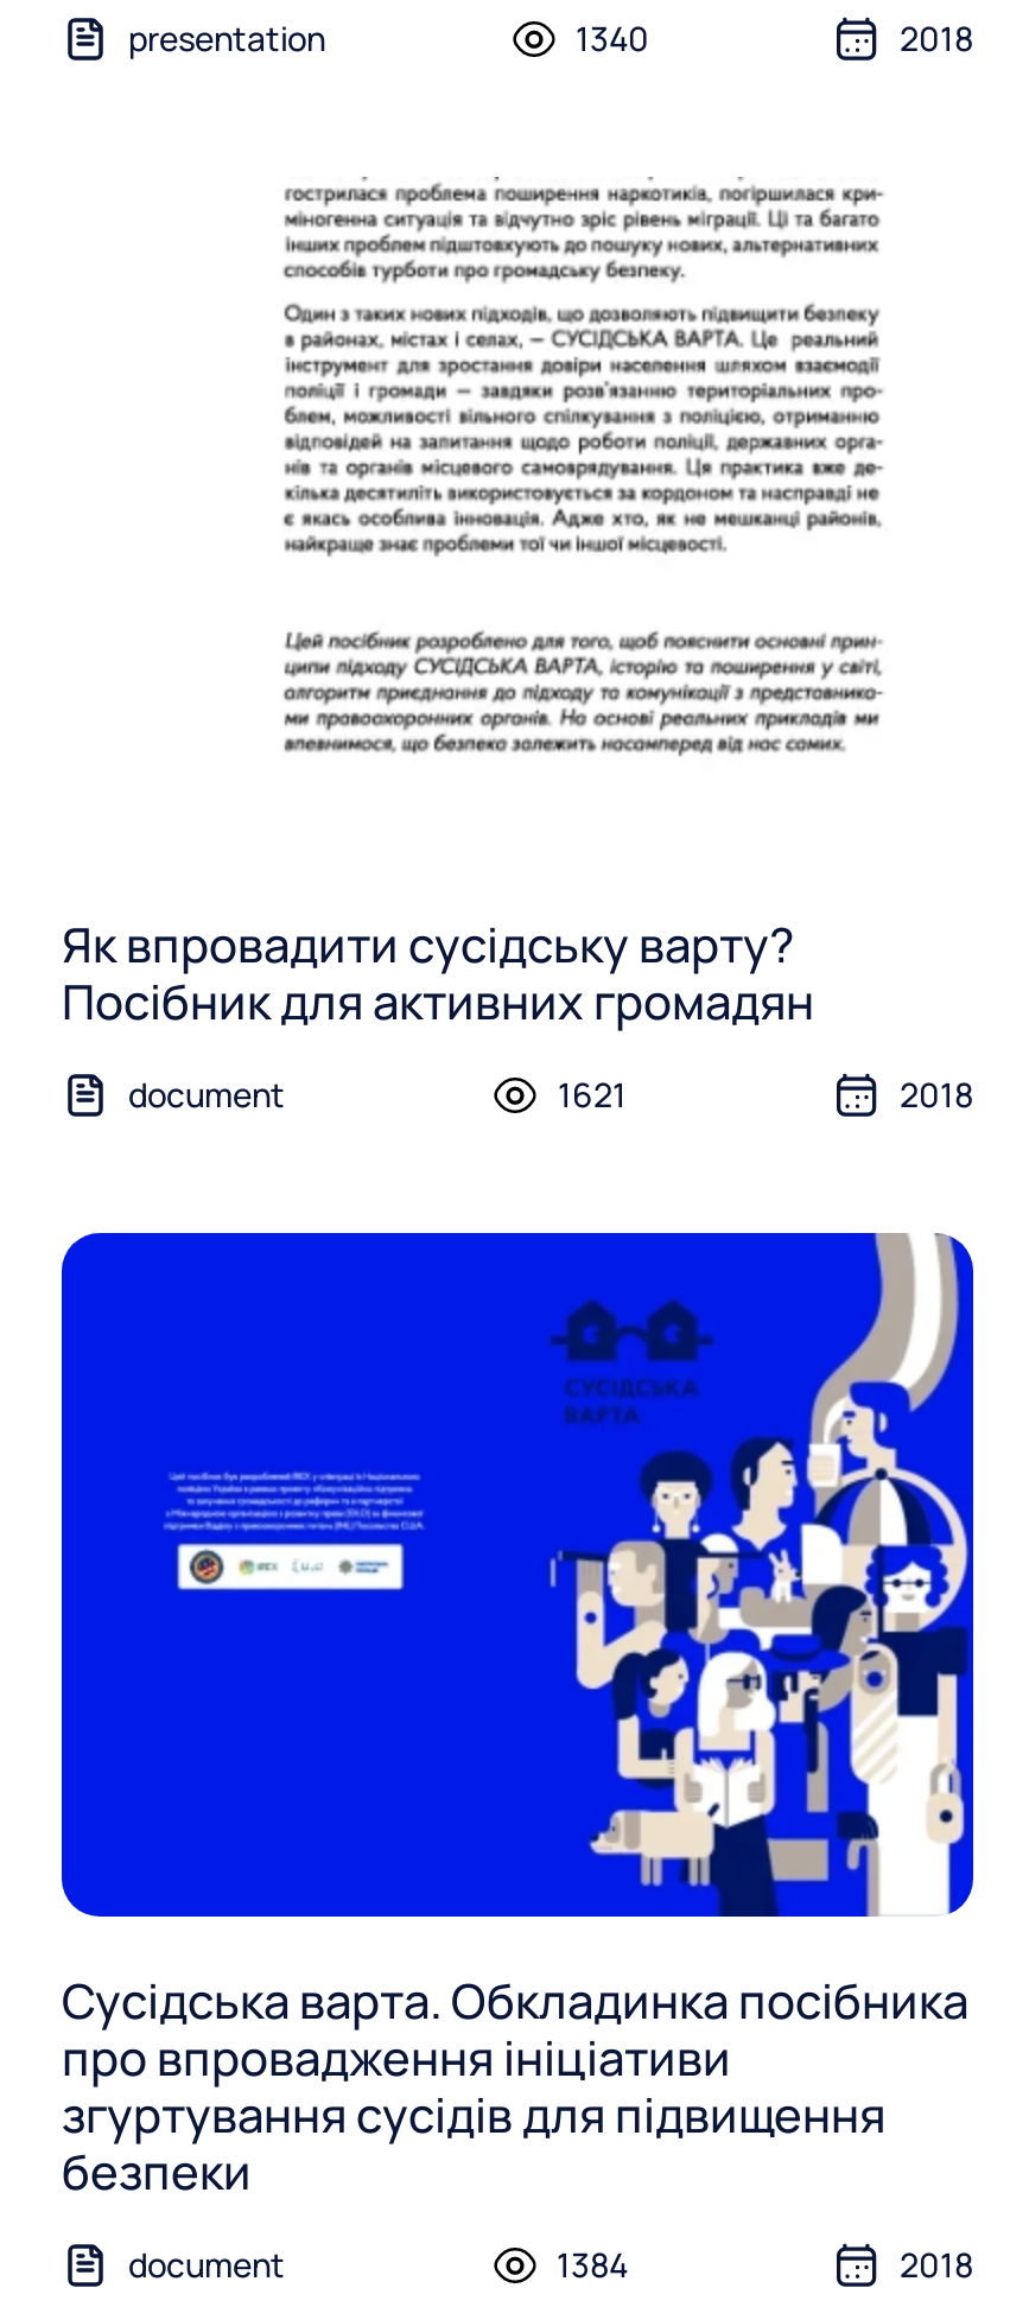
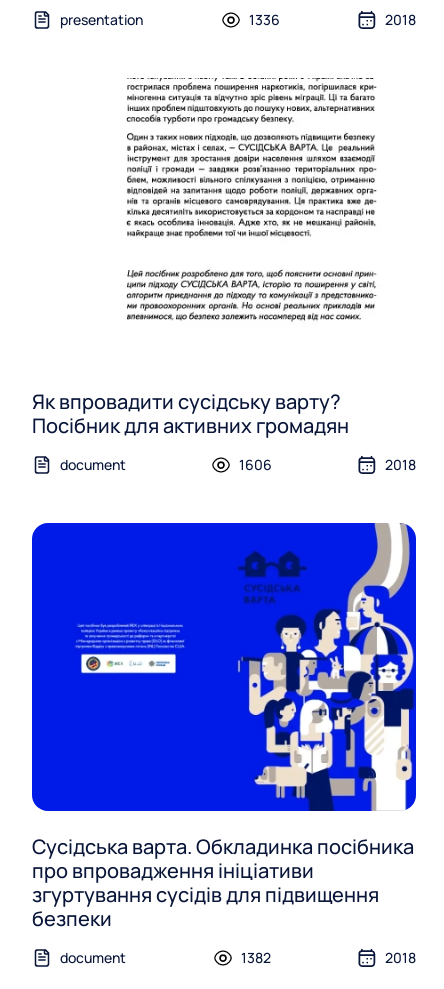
[576,15,649,61] 1340 -> [248,10,279,29] 1336
[558,1072,627,1117] 1621 -> [239,455,272,474] 1606
[557,2242,628,2287] 1384 -> [240,948,270,967] 1382

